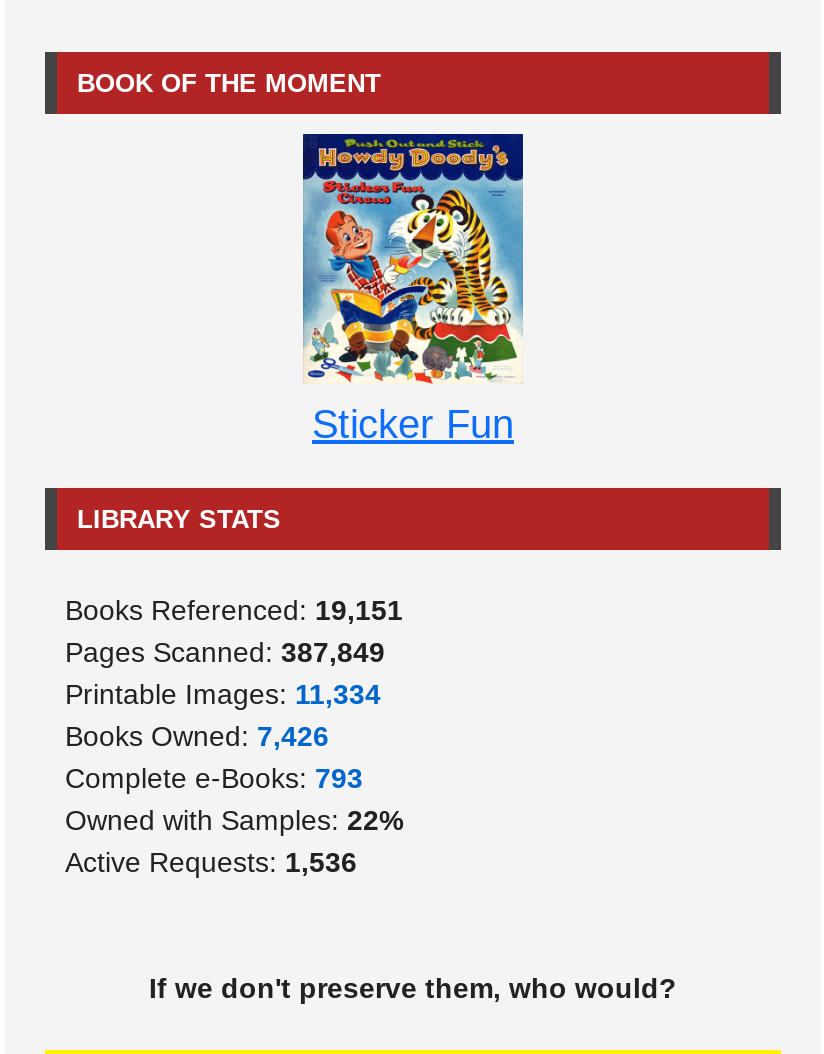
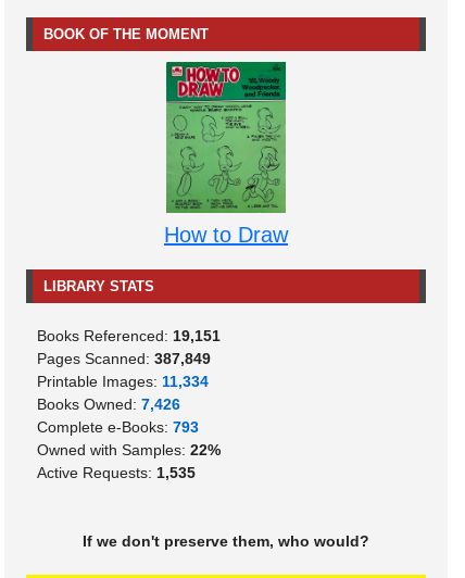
[301,132,525,447] [image] | Sticker Fun -> [164,61,288,247] [image] | How to Draw
[65,847,357,879] Active Requests: 1,536 -> [37,464,196,482] Active Requests: 1,535

